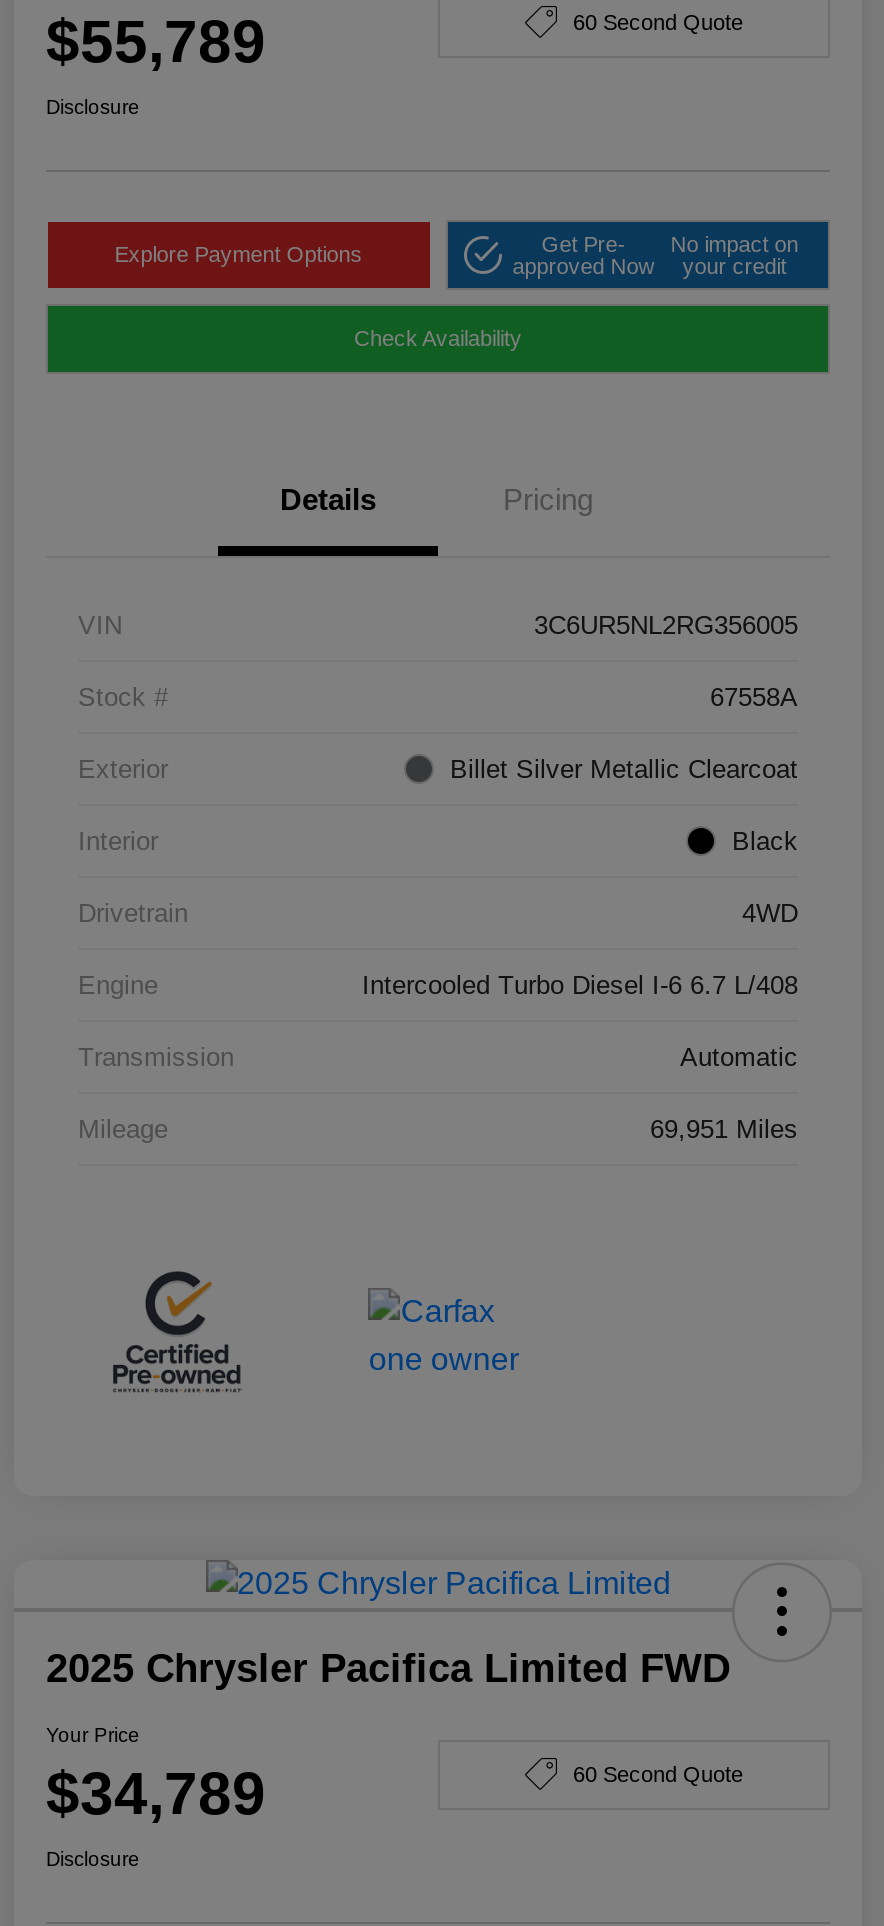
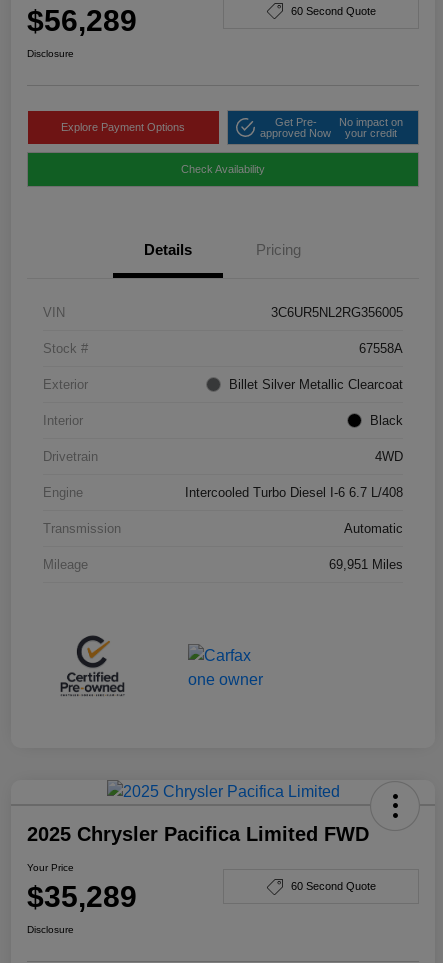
[46,8,266,74] $55,789 -> [27,4,137,37] $56,289
[46,1760,266,1826] $34,789 -> [27,880,137,913] $35,289

